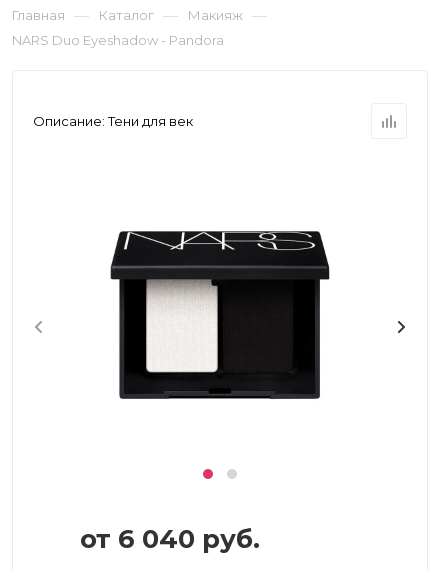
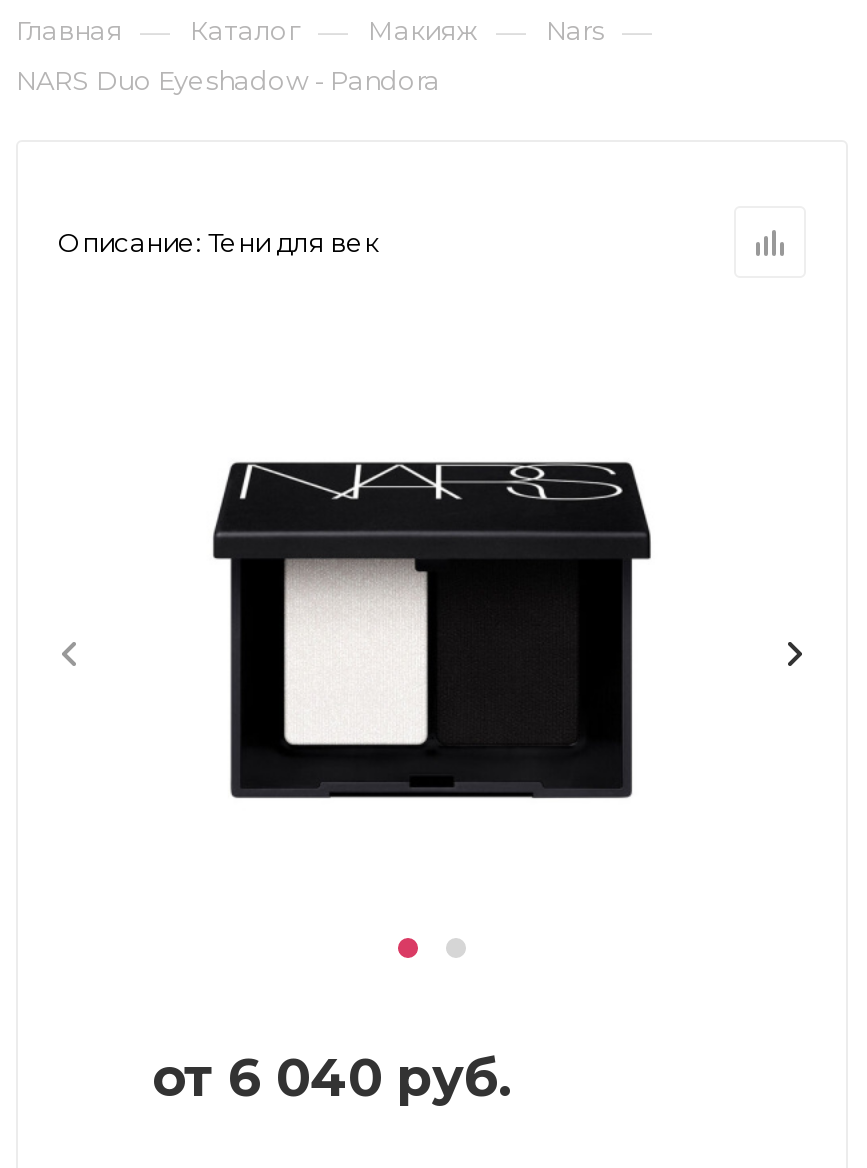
none -> [546,12,652,50] Nars —

